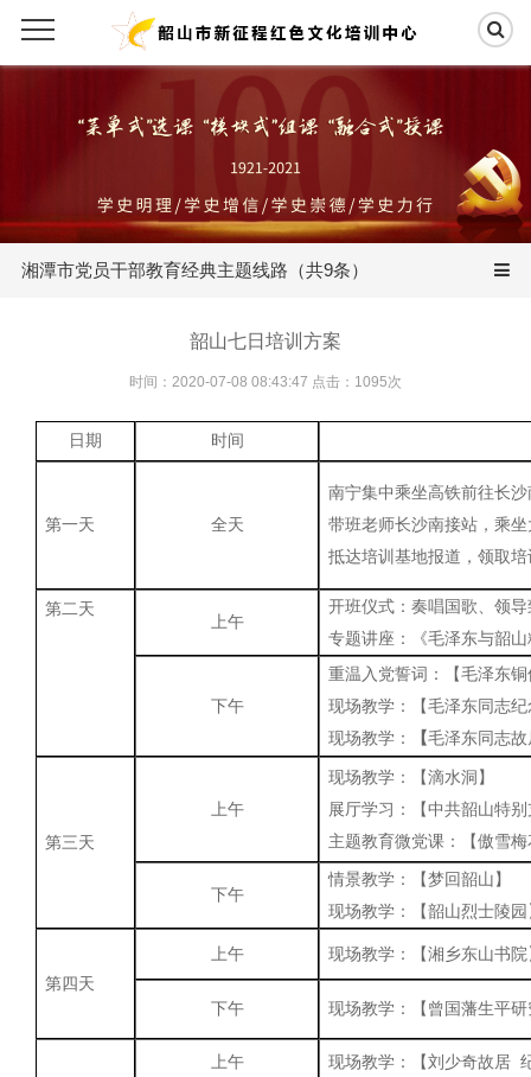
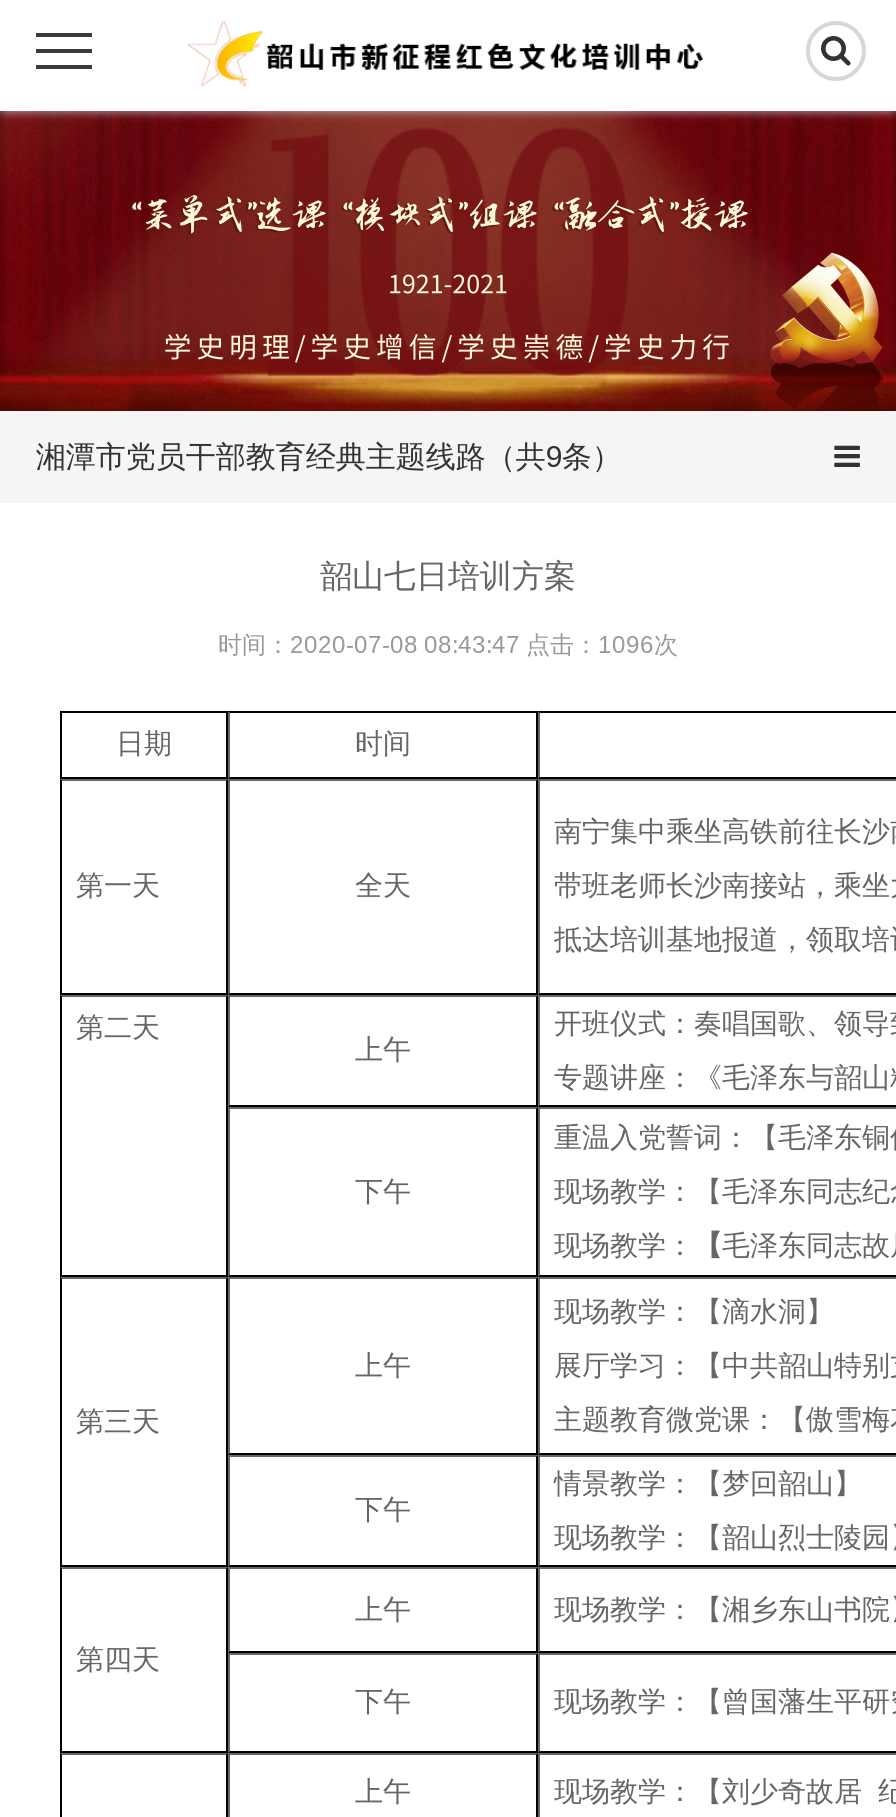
[129,374,402,390] 时间：2020-07-08 08:43:47 点击：1095次 -> [218,631,678,659] 时间：2020-07-08 08:43:47 点击：1096次

